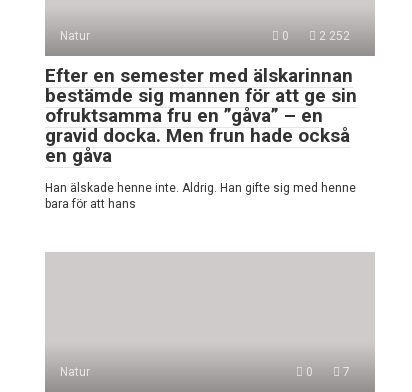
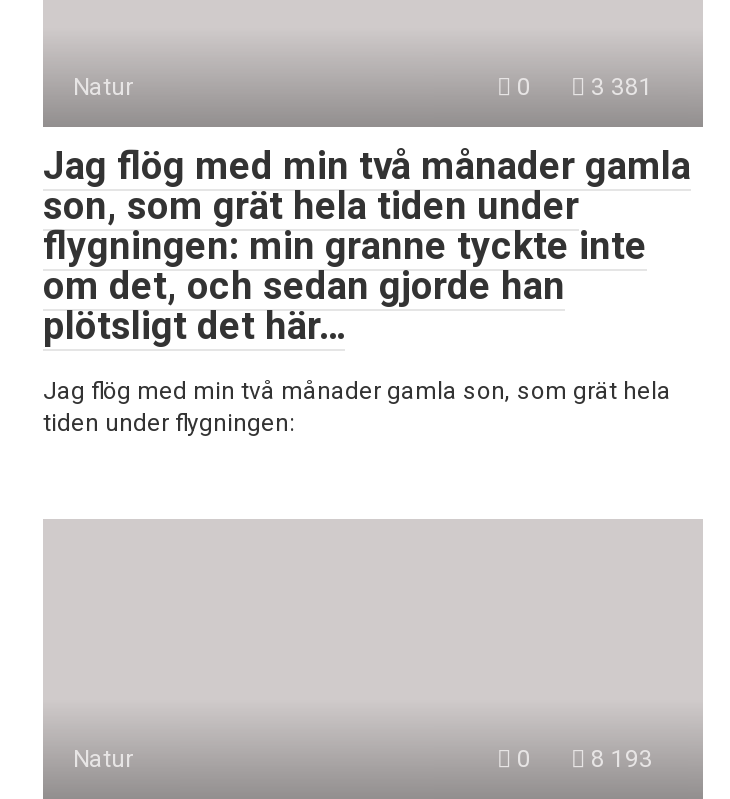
[316,29,350,43] 2 252 -> [585,73,653,101] 3 381
[45,64,357,167] Efter en semester med älskarinnan | bestämde sig mannen för att ge sin | ofruktsamma fru en ”gåva” – en | gravid docka. Men frun hade också | en gåva -> [43,143,691,349] Jag flög med min två månader gamla | son, som grät hela tiden under | flygningen: min granne tyckte inte | om det, och sedan gjorde han | plötsligt det här…
[45,181,356,211] Han älskade henne inte. Aldrig. Han gifte sig med henne | bara för att hans -> [43,377,671,437] Jag flög med min två månader gamla son, som grät hela | tiden under flygningen:
[340,365,350,379] 7 -> [585,745,653,773] 8 193

